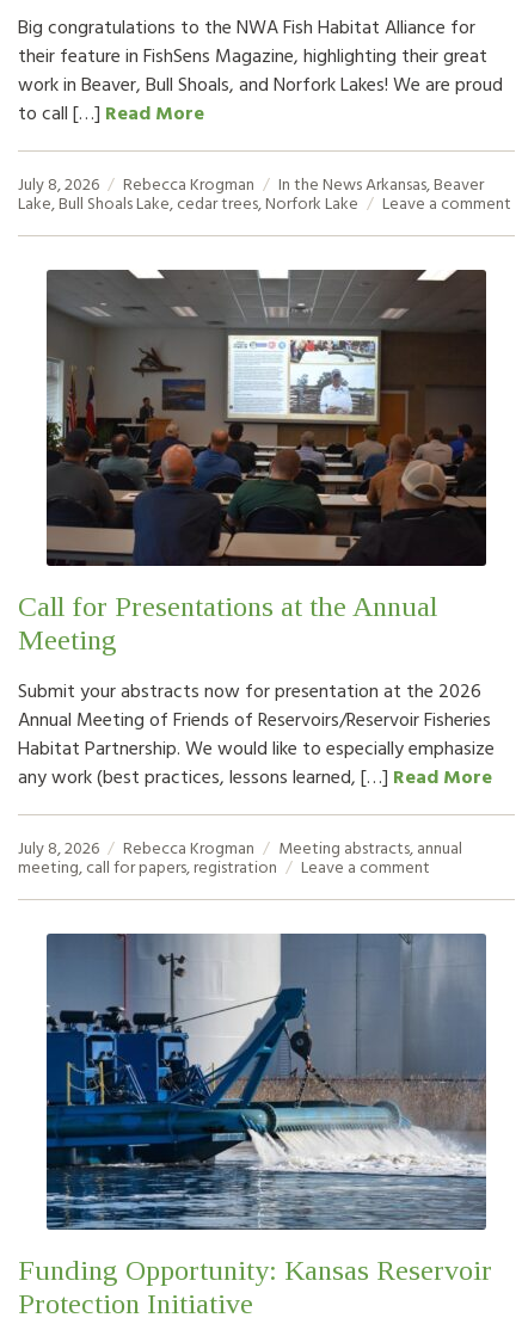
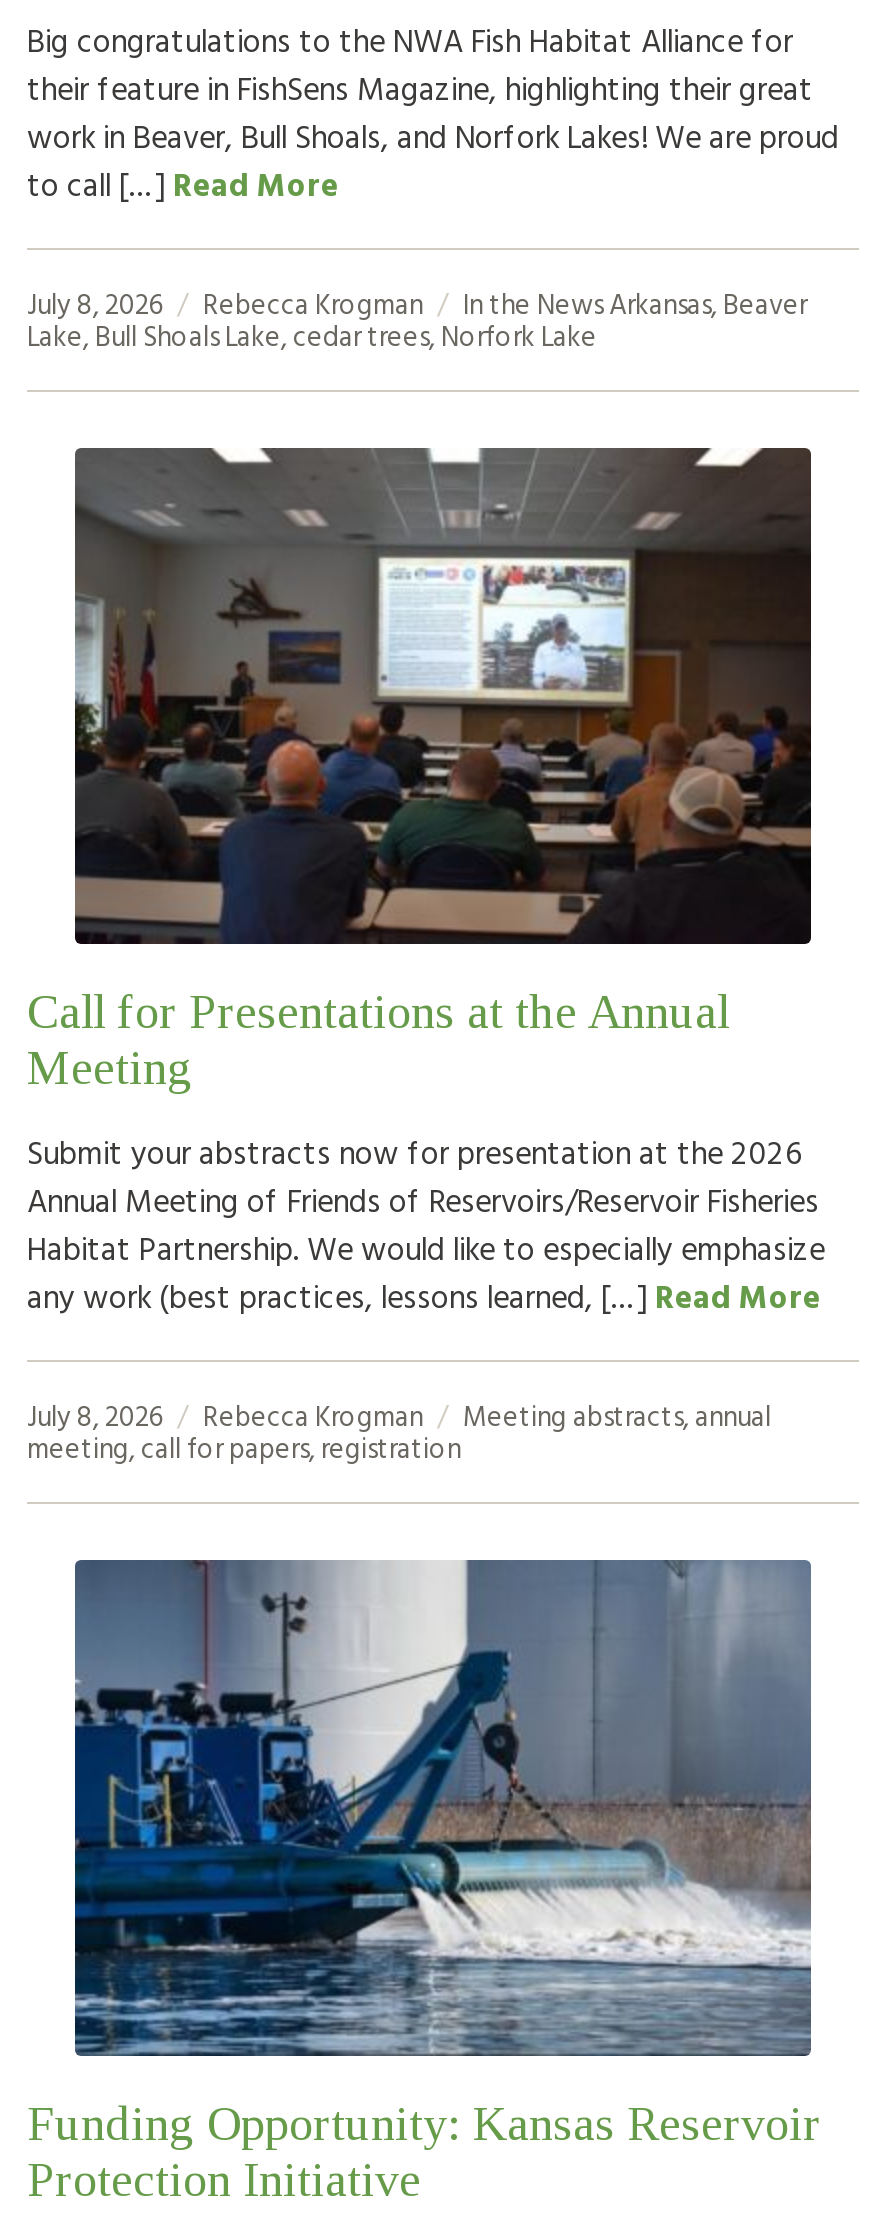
[382,190,511,215] Leave a comment -> none
[301,854,430,879] Leave a comment -> none

